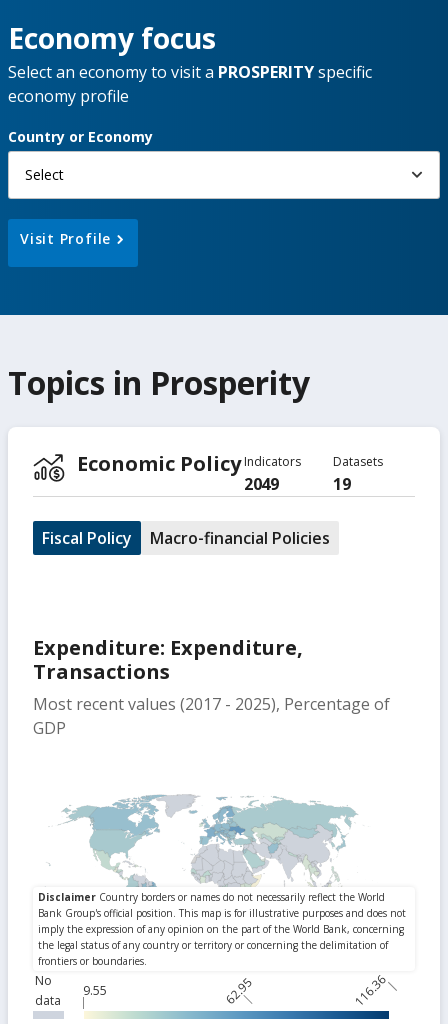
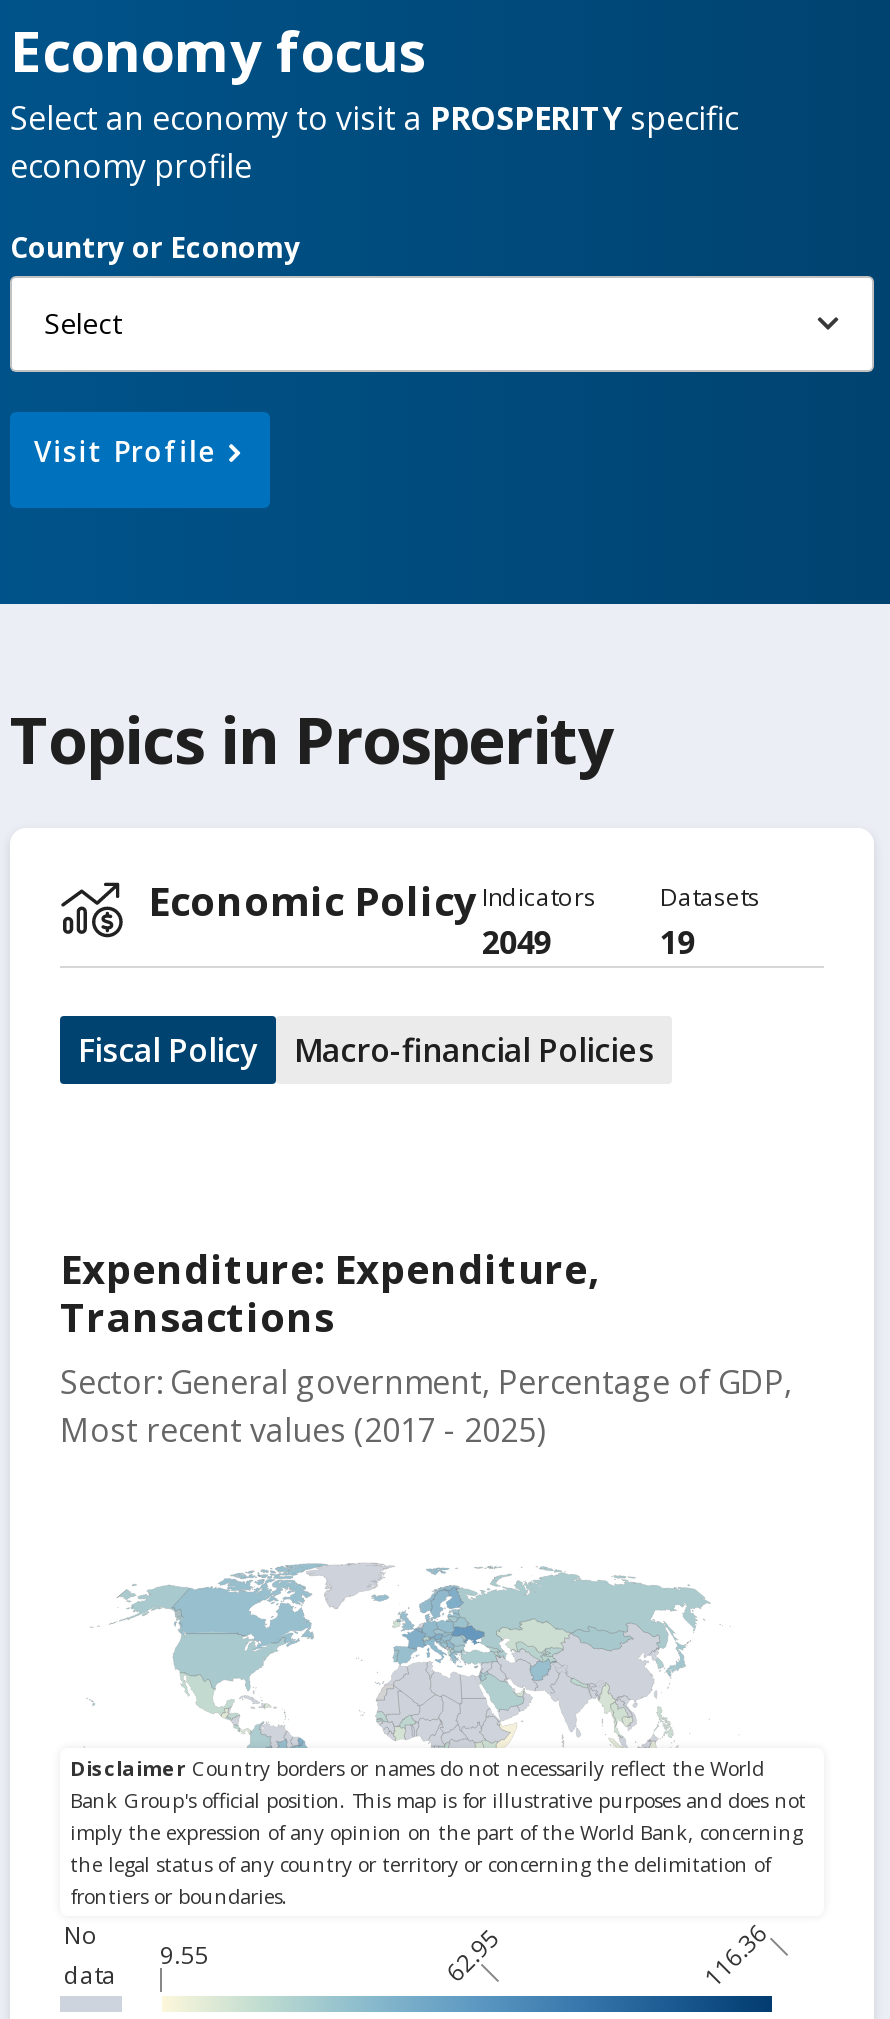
[33,693,390,739] Most recent values (2017 - 2025), Percentage of | GDP -> [60,1360,792,1452] Sector: General government, Percentage of GDP, | Most recent values (2017 - 2025)

